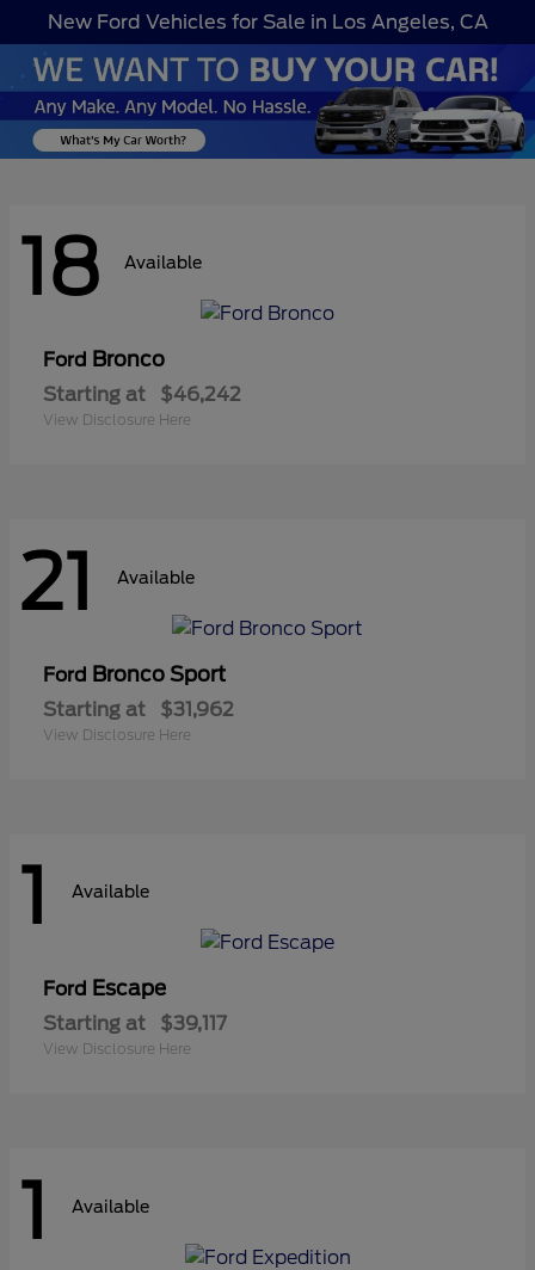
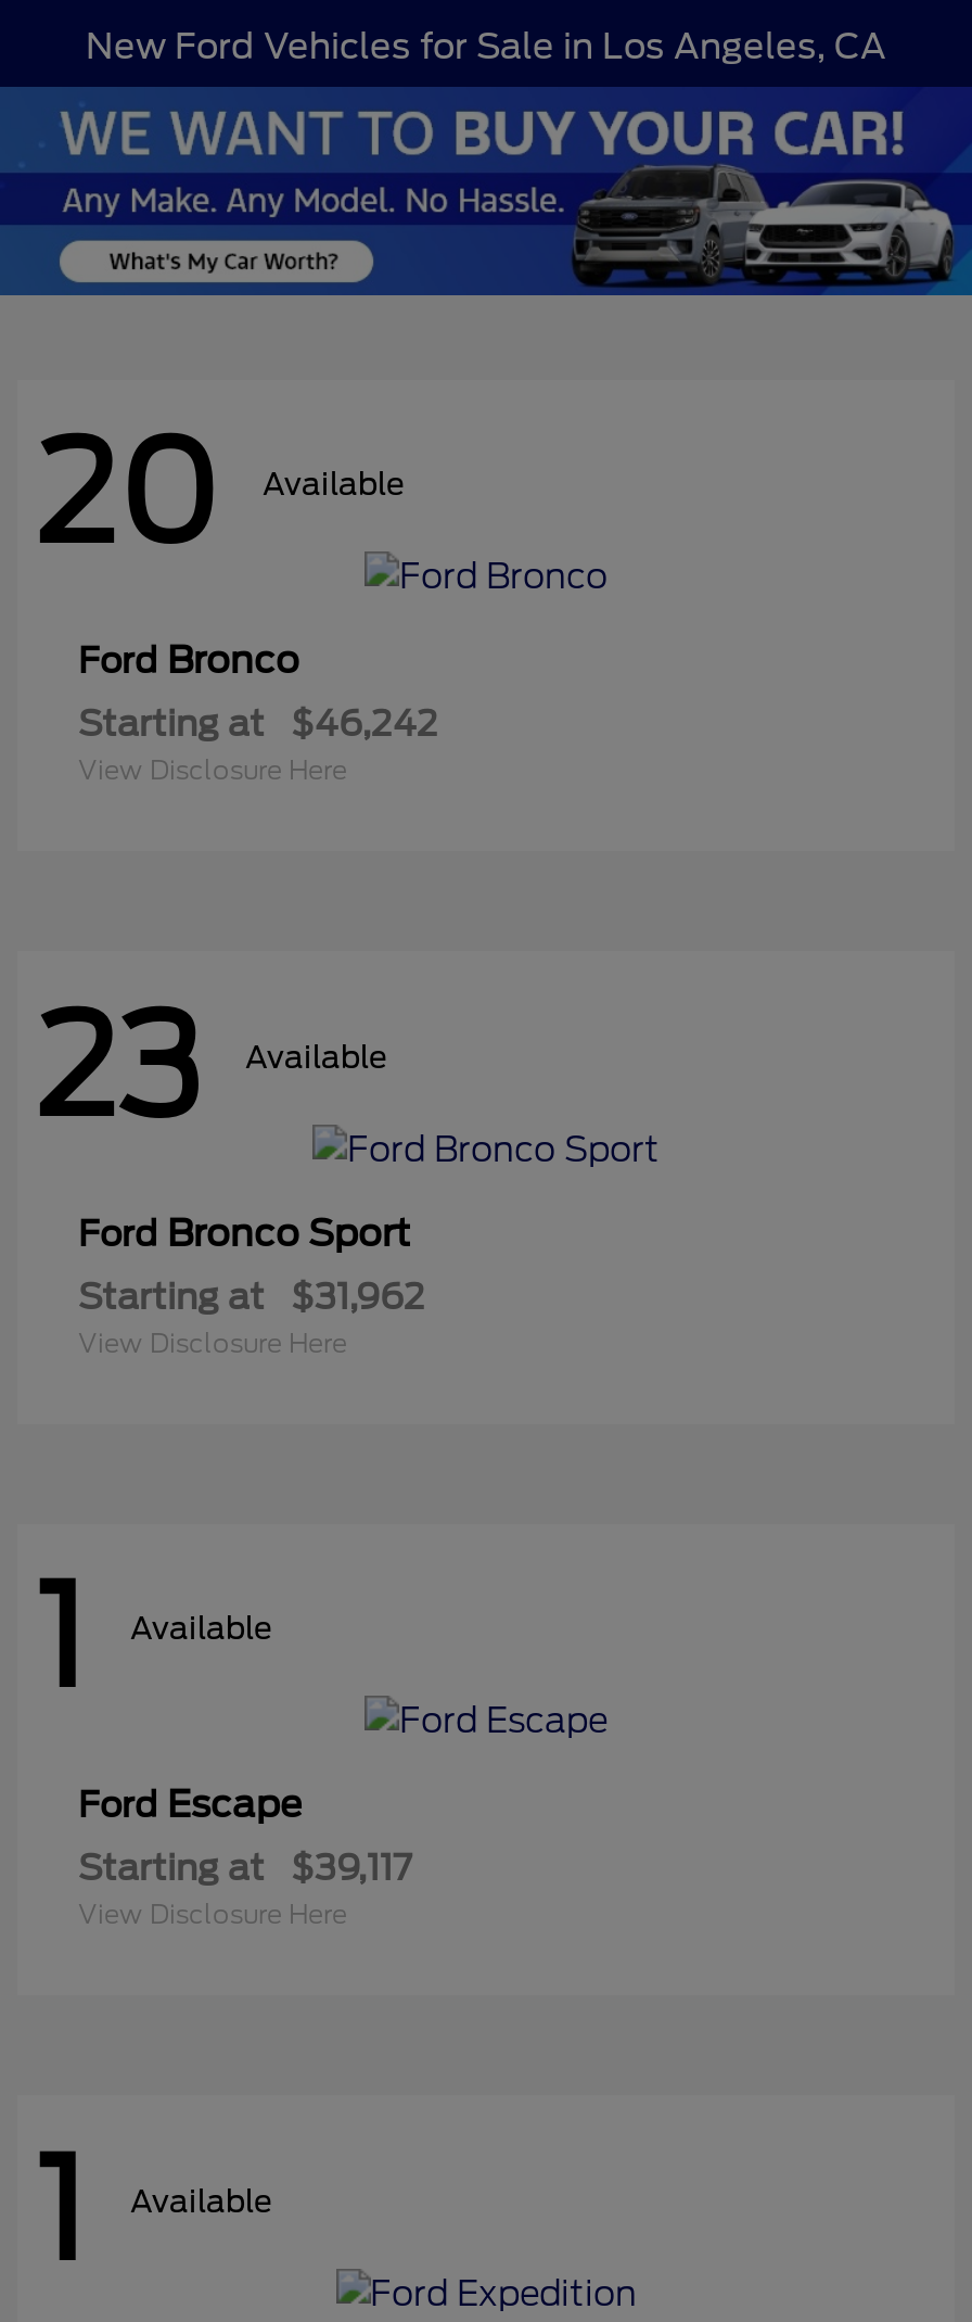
[19,222,202,313] 18 Available -> [35,411,404,576] 20 Available
[19,537,195,628] 21 Available -> [35,983,386,1148] 23 Available

